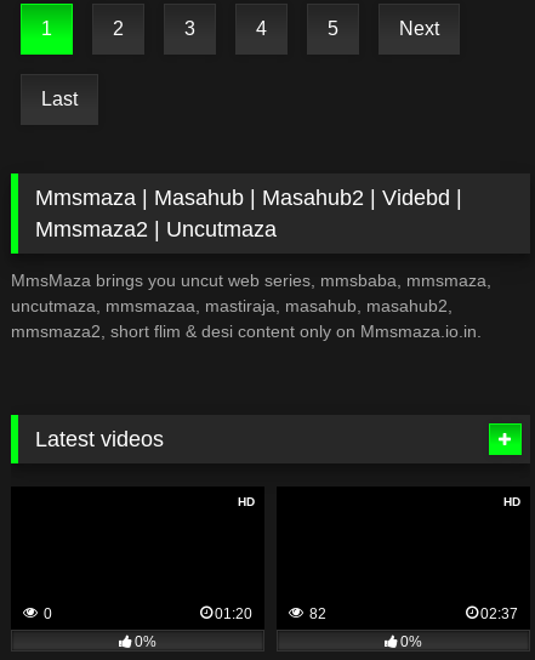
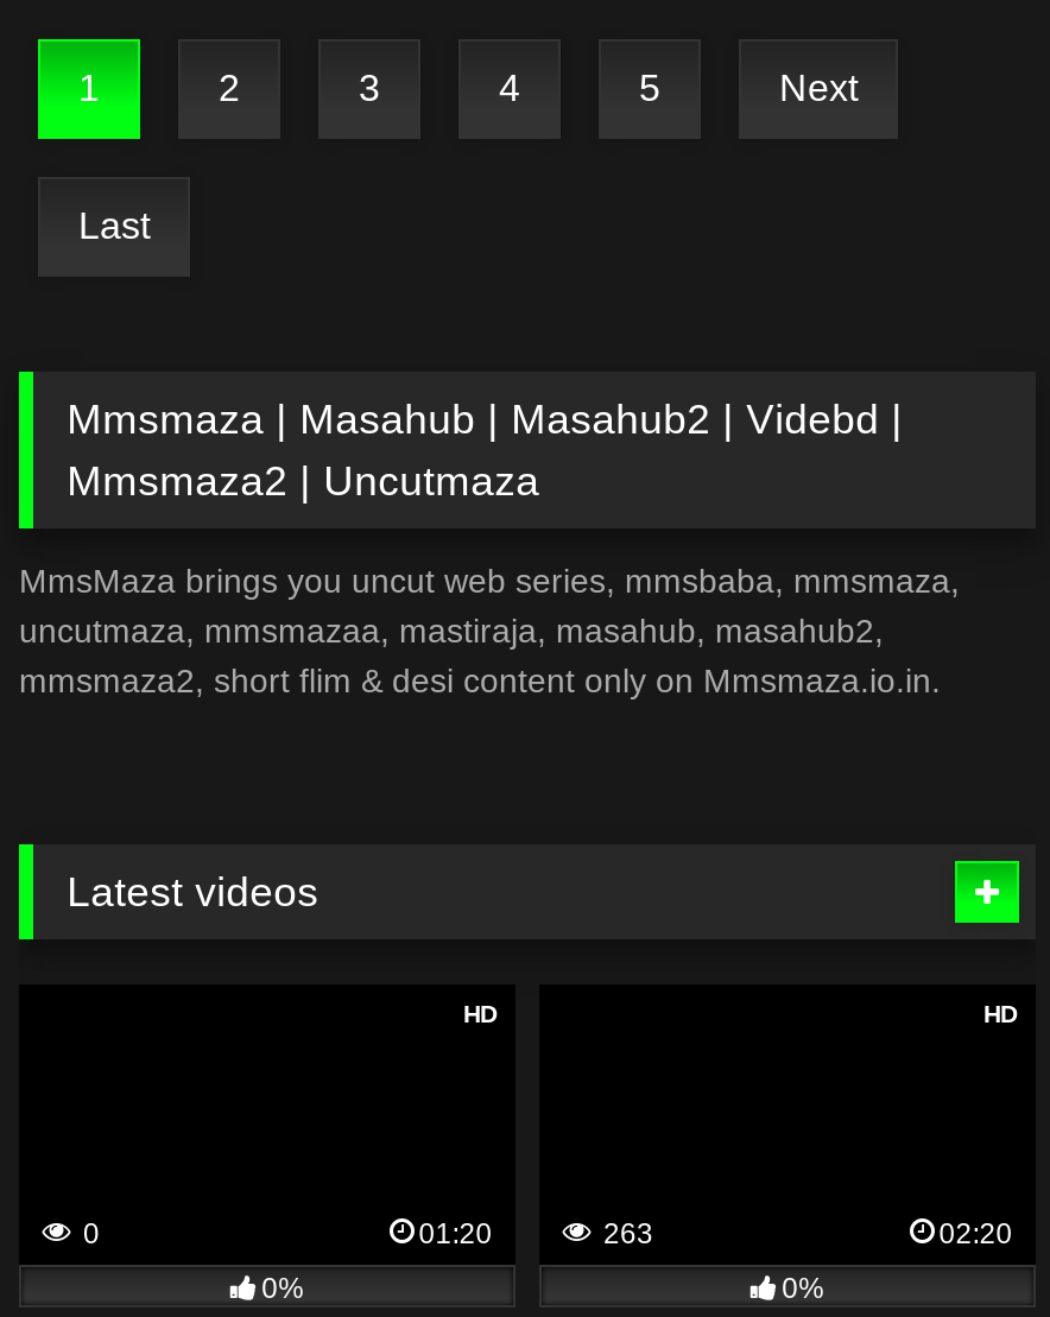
[306,605,326,622] 82 -> [596,1216,653,1250] 263
[481,605,518,622] 02:37 -> [939,1216,1012,1250] 02:20

